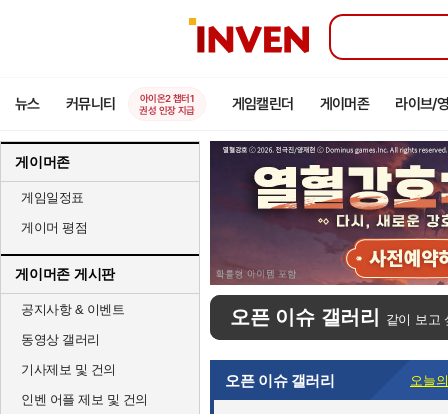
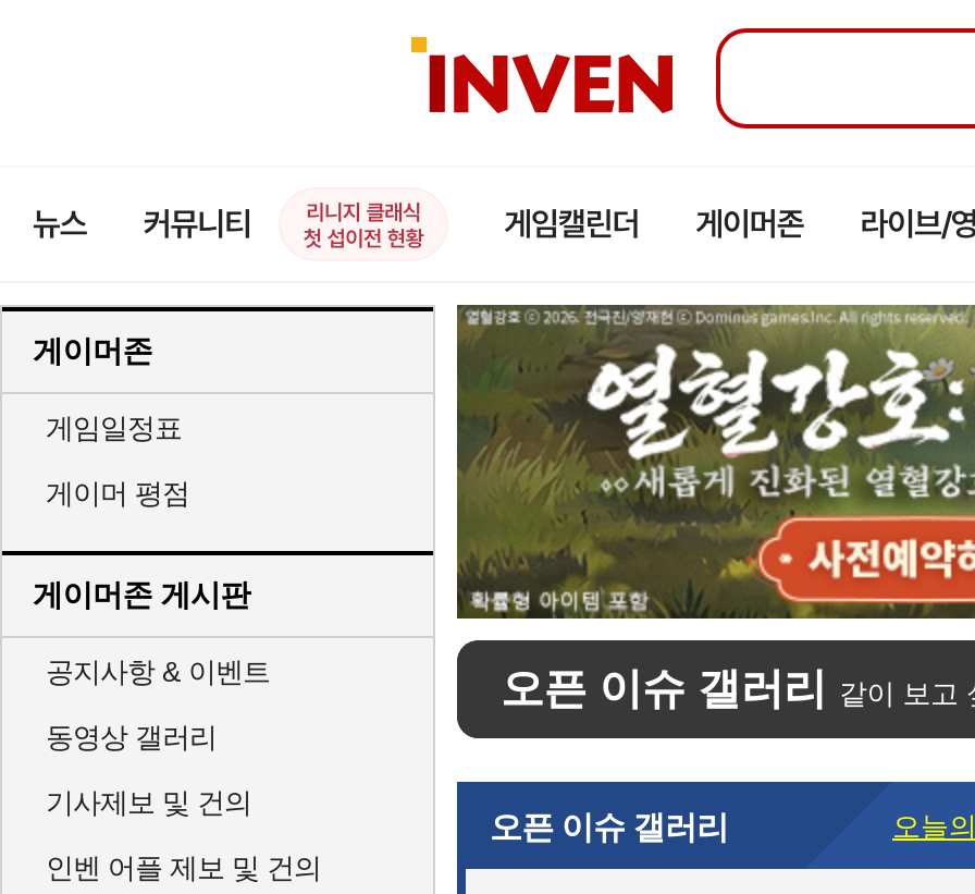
[139,92,195,116] 아이온2 챕터1 | 권성 인장 지급 -> [303,198,424,250] 리니지 클래식 | 첫 섭이전 현황
[210,140,445,286] [image] -> [457,303,968,621] [image]

